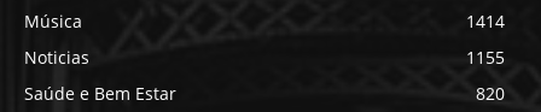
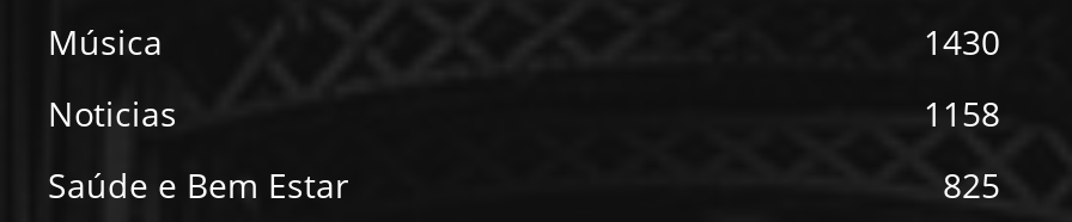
[466,9,505,32] 1414 -> [924,18,1000,64] 1430
[466,45,505,68] 1155 -> [924,90,1000,135] 1158
[476,82,505,104] 820 -> [943,162,1000,207] 825

